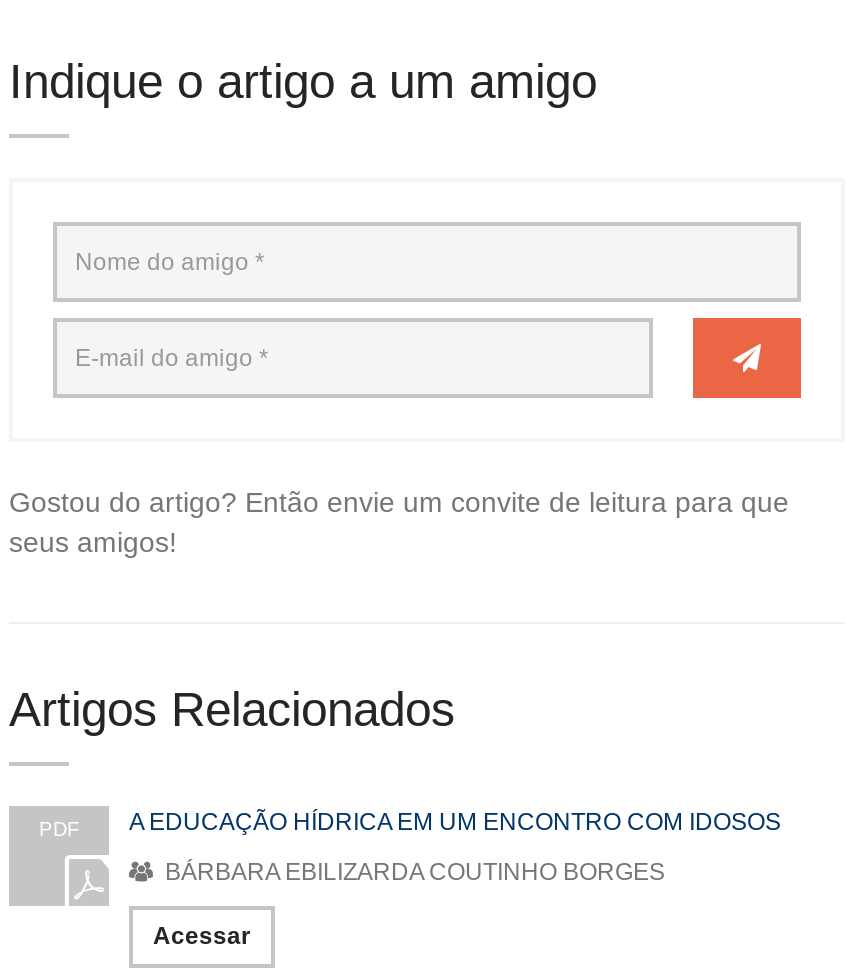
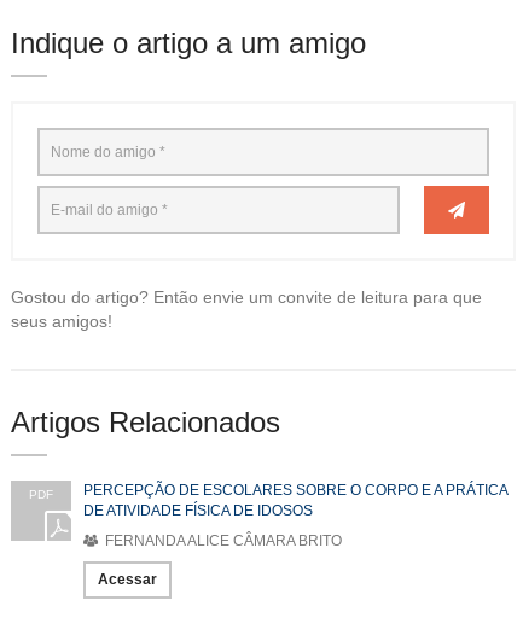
[129,807,781,835] A EDUCAÇÃO HÍDRICA EM UM ENCONTRO COM IDOSOS -> [83,481,507,519] PERCEPÇÃO DE ESCOLARES SOBRE O CORPO E A PRÁTICA | DE ATIVIDADE FÍSICA DE IDOSOS
[159,857,665,885] BÁRBARA EBILIZARDA COUTINHO BORGES -> [101,532,342,549] FERNANDA ALICE CÂMARA BRITO

